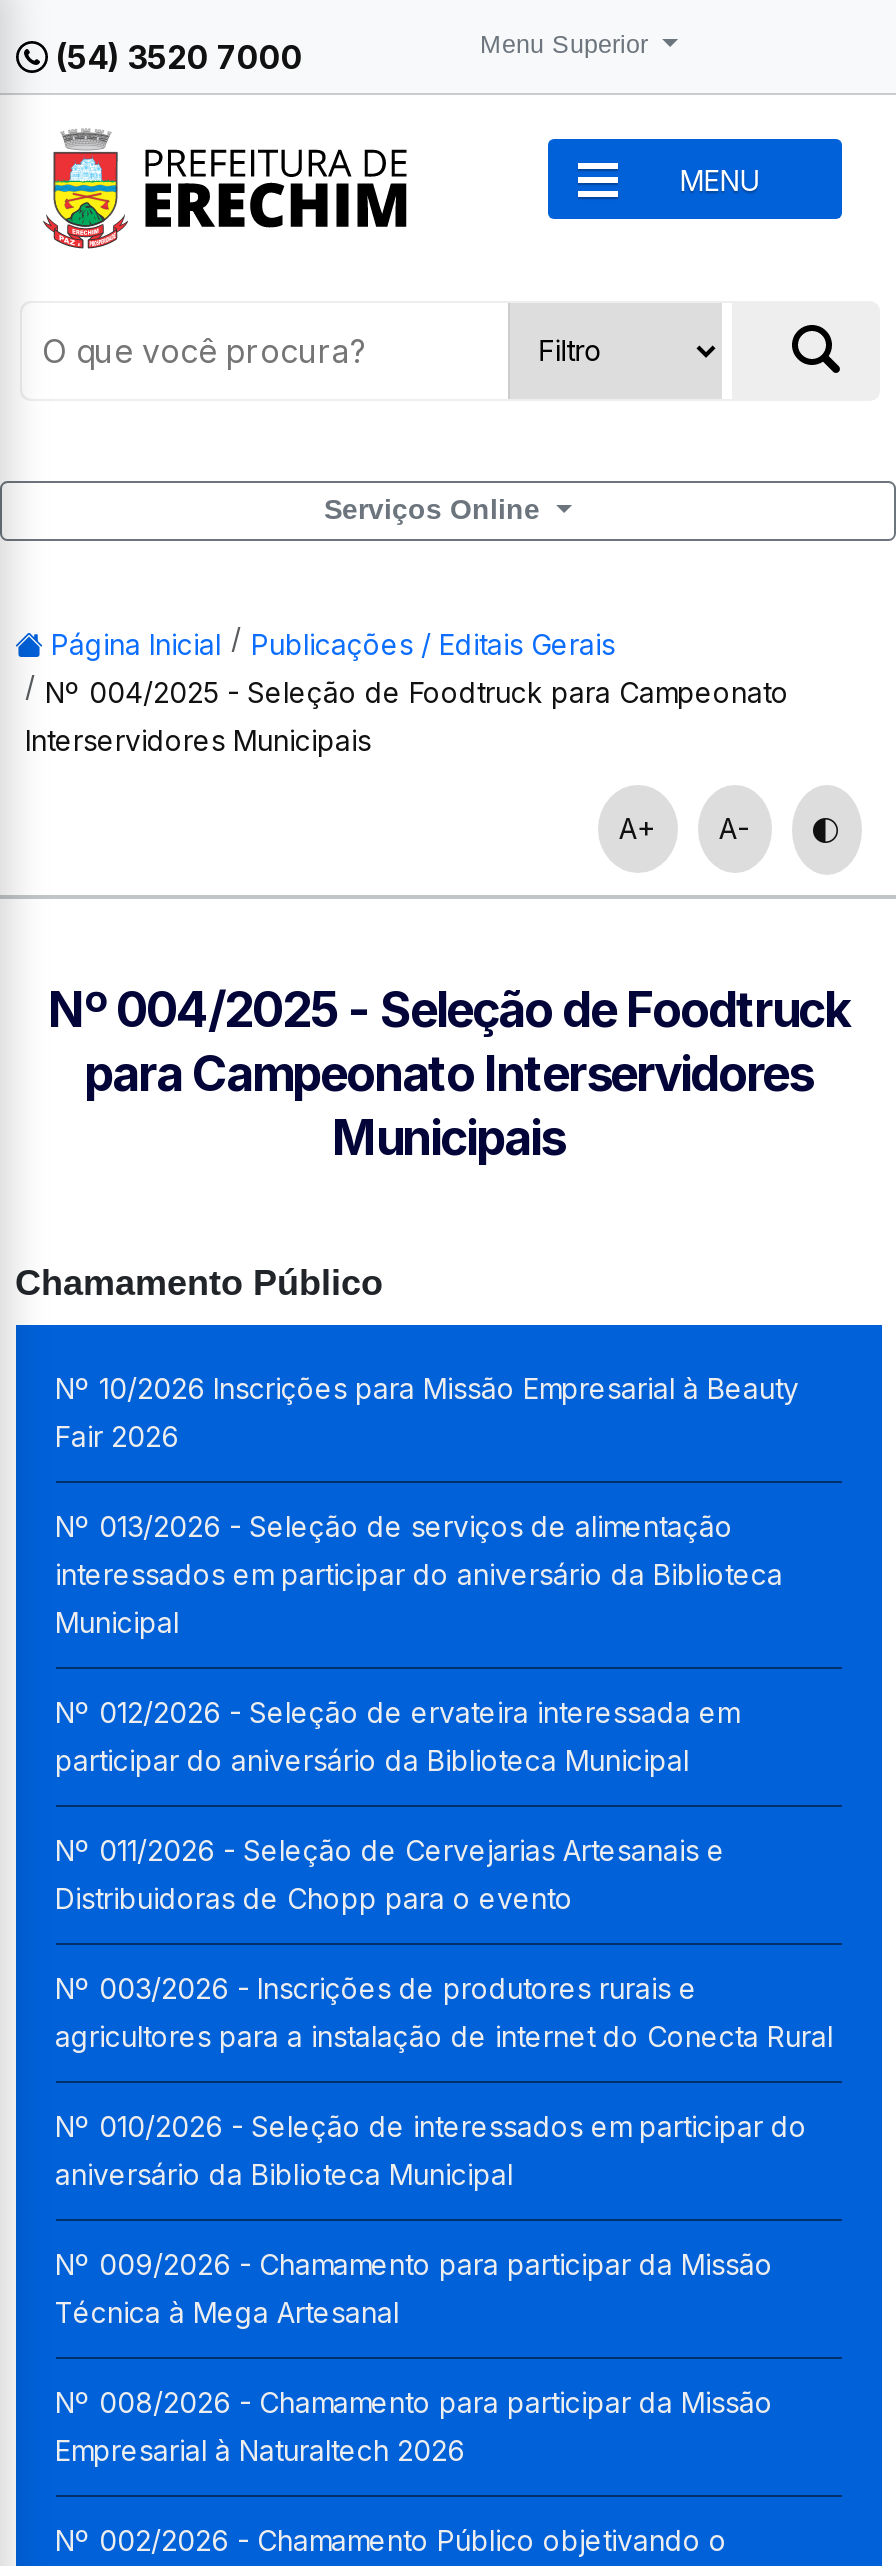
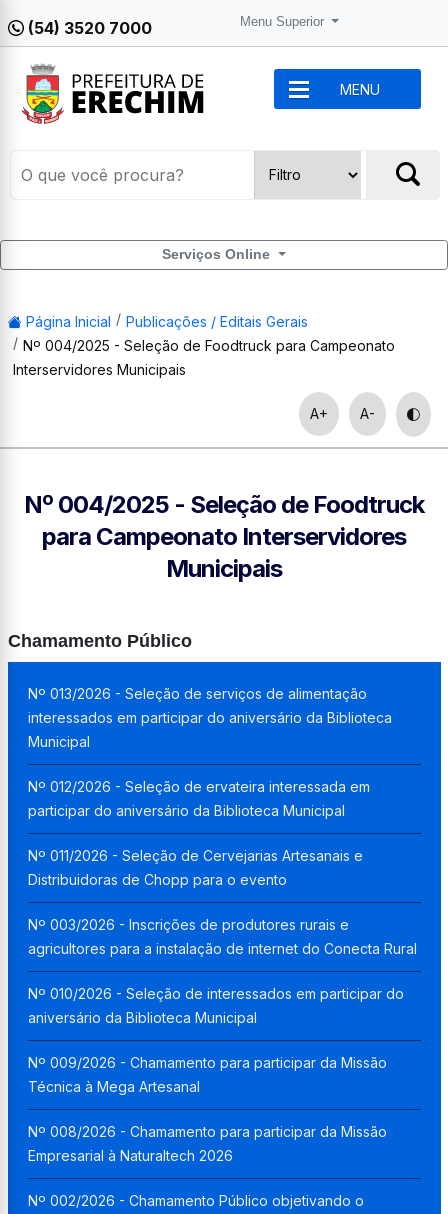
[55,1371,799,1453] Nº 10/2026 Inscrições para Missão Empresarial à Beauty | Fair 2026 -> none

